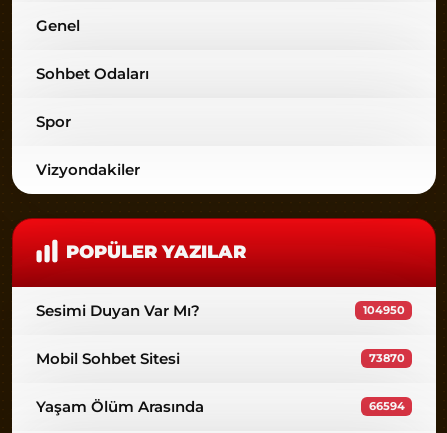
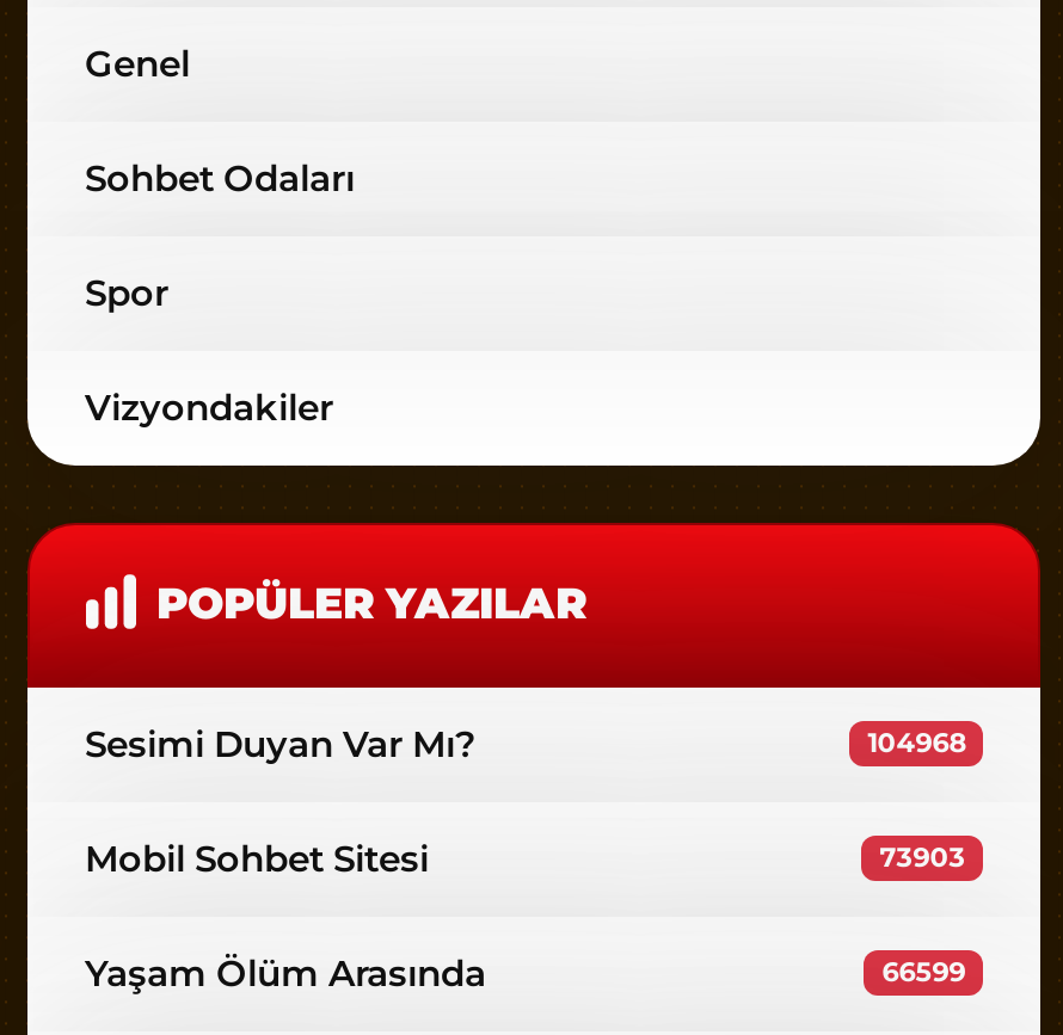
[363,303,405,317] 104950 -> [868,727,966,760] 104968
[369,351,405,365] 73870 -> [880,841,966,875] 73903
[369,399,405,413] 66594 -> [882,956,966,989] 66599

